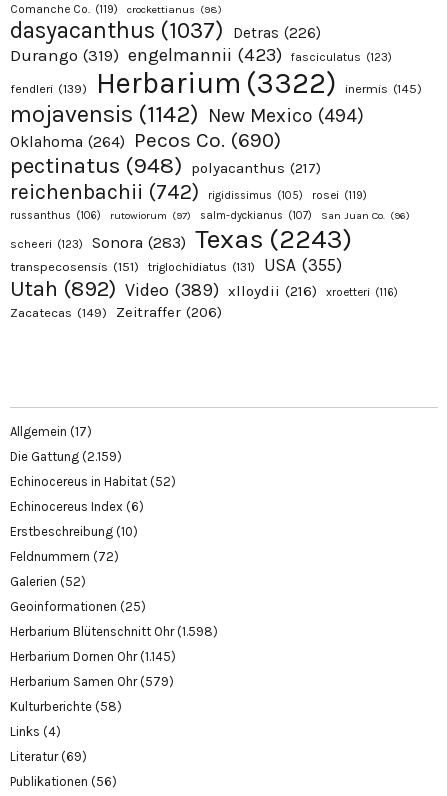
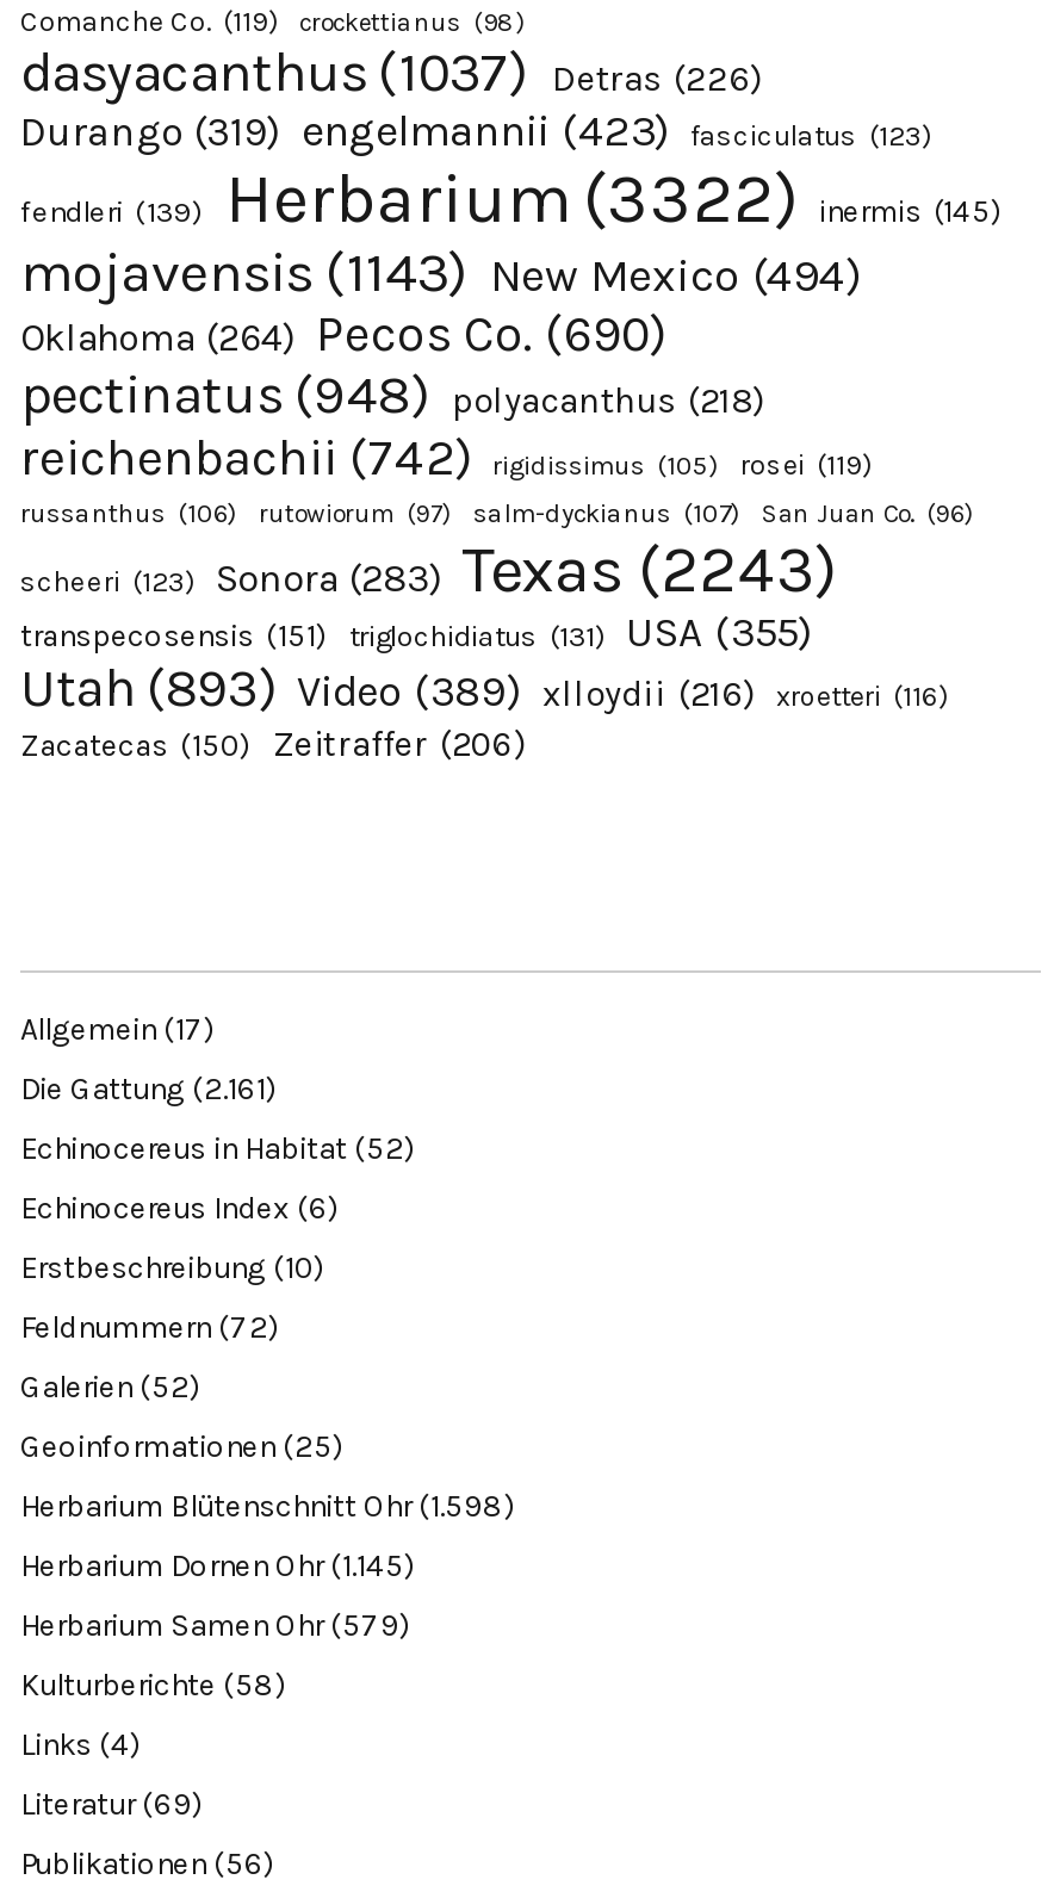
[10,100,364,128] mojavensis (1142) New Mexico (494) -> [20,239,862,306] mojavensis (1143) New Mexico (494)
[10,152,321,179] pectinatus (948) polyacanthus (217) -> [20,363,764,428] pectinatus (948) polyacanthus (218)
[10,275,317,302] Utah (892) Video (389) xlloydii (216) -> [20,657,755,721] Utah (893) Video (389) xlloydii (216)
[10,304,222,321] Zacatecas (149) Zeitraffer (206) -> [20,726,526,766] Zacatecas (150) Zeitraffer (206)
[10,449,122,464] Die Gattung (2.159) -> [20,1072,278,1107] Die Gattung (2.161)

